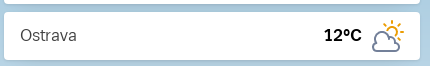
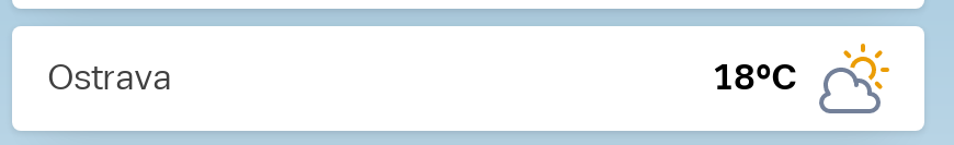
[323,26,362,45] 12°C -> [712,57,797,98] 18°C

